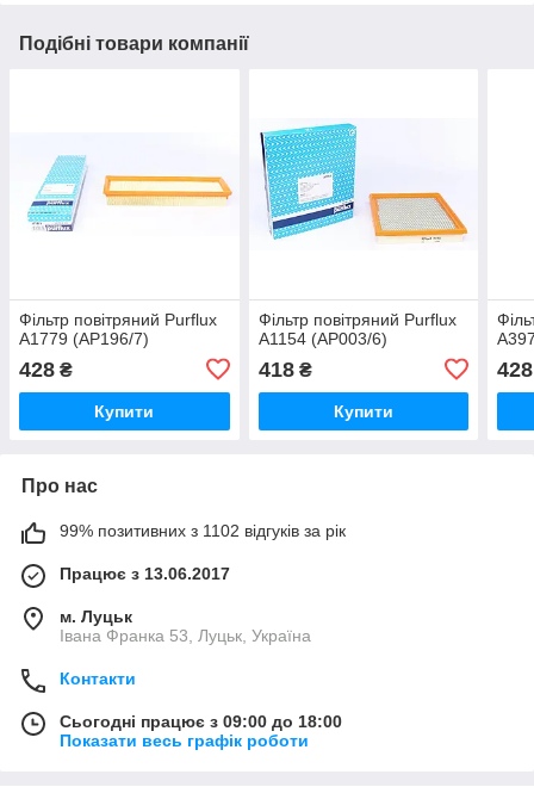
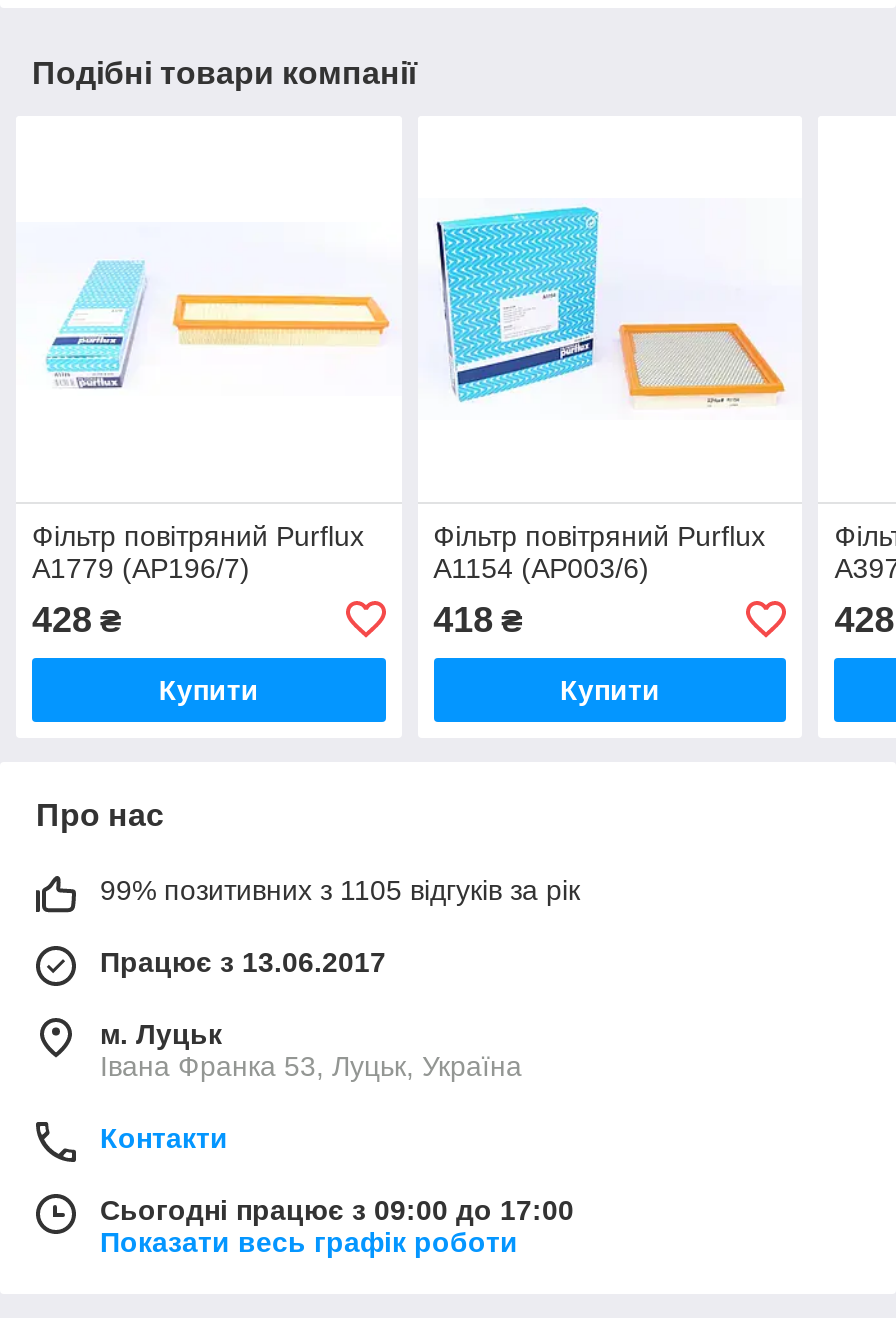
[60,521,346,540] 99% позитивних з 1102 відгуків за рік -> [100,874,580,906] 99% позитивних з 1105 відгуків за рік
[60,712,342,731] Сьогодні працює з 09:00 до 18:00 -> [100,1194,574,1226] Сьогодні працює з 09:00 до 17:00

